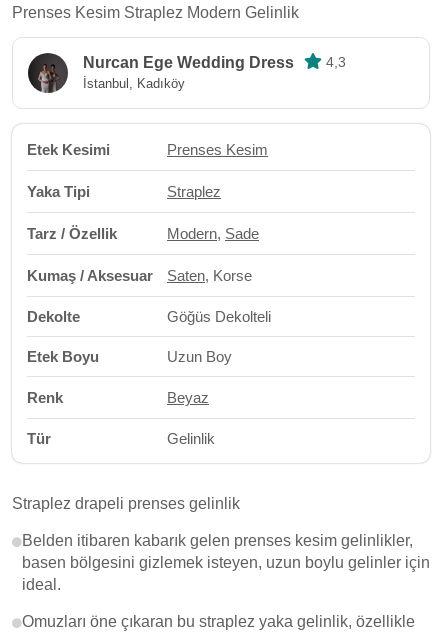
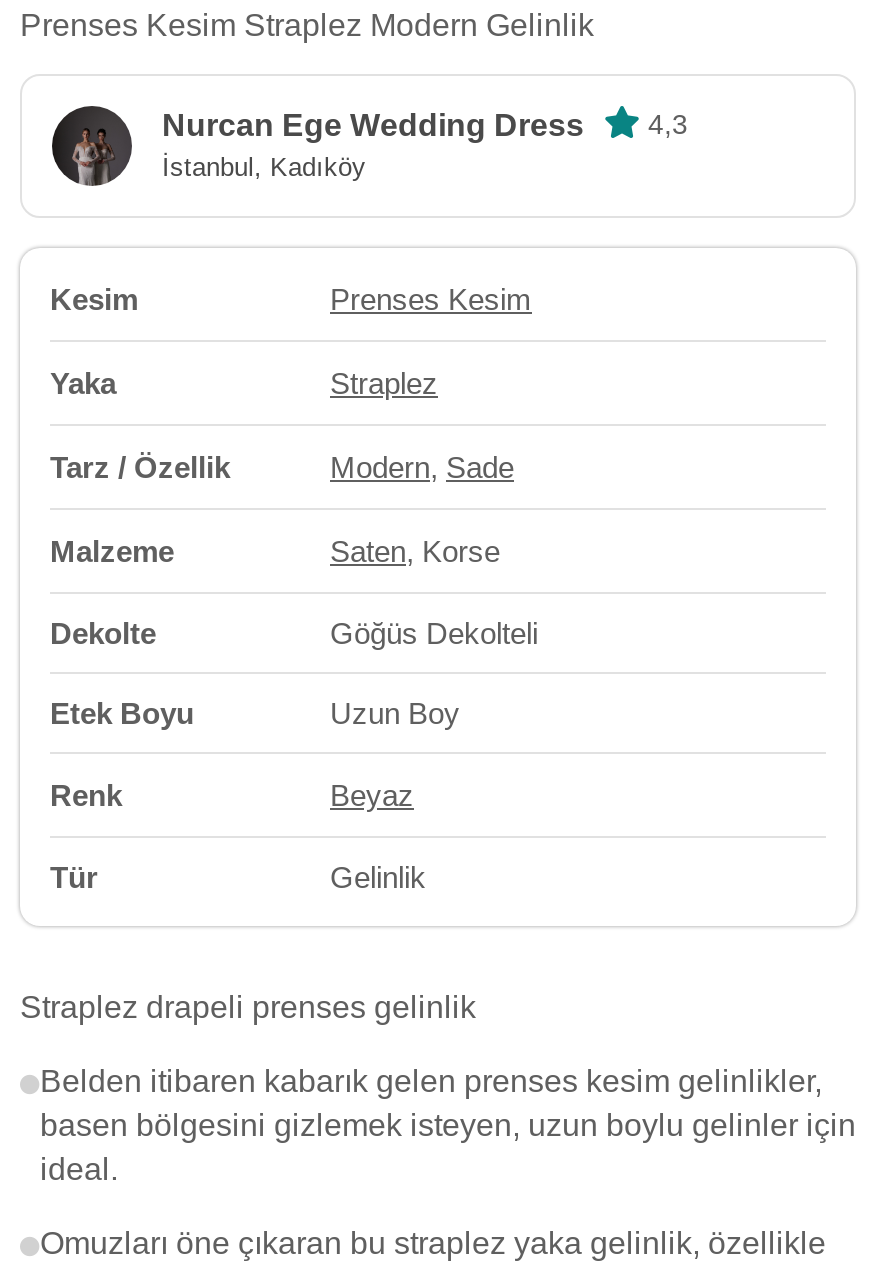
[27,141,110,158] Etek Kesimi -> [50,282,138,316] Kesim
[27,183,90,200] Yaka Tipi -> [50,366,116,400] Yaka
[27,267,153,284] Kumaş / Aksesuar -> [50,534,174,568] Malzeme

